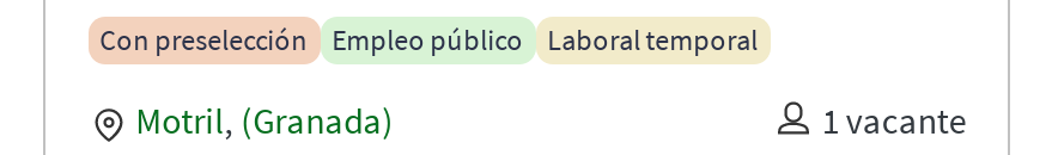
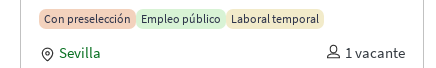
[135,97,394,142] Motril, (Granada) -> [59,43,101,62] Sevilla

